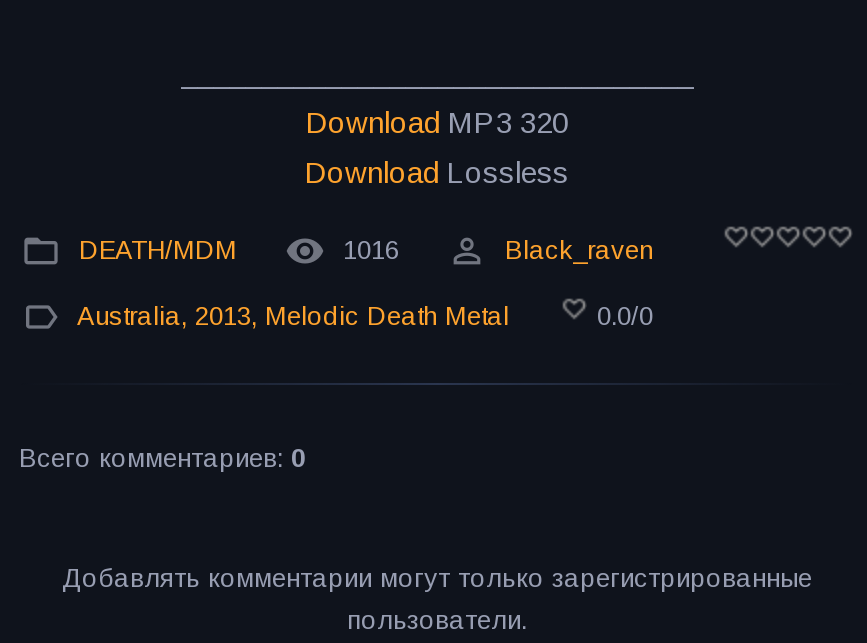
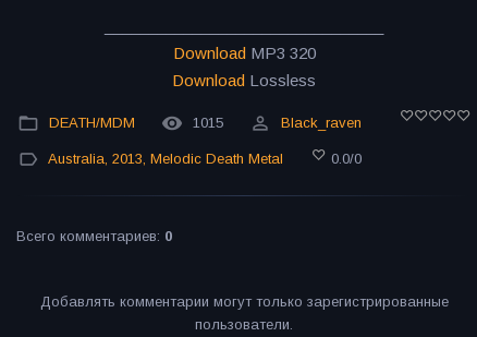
[343,235,399,265] 1016 -> [193,114,223,131] 1015

